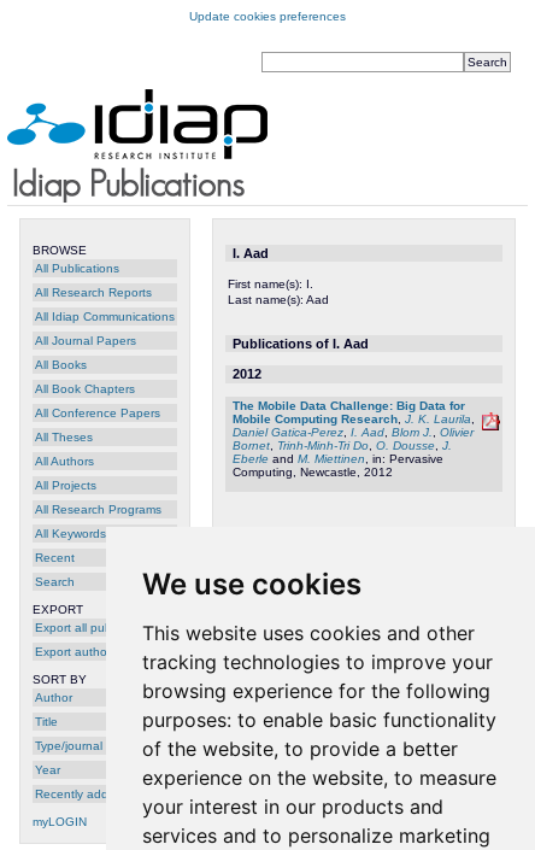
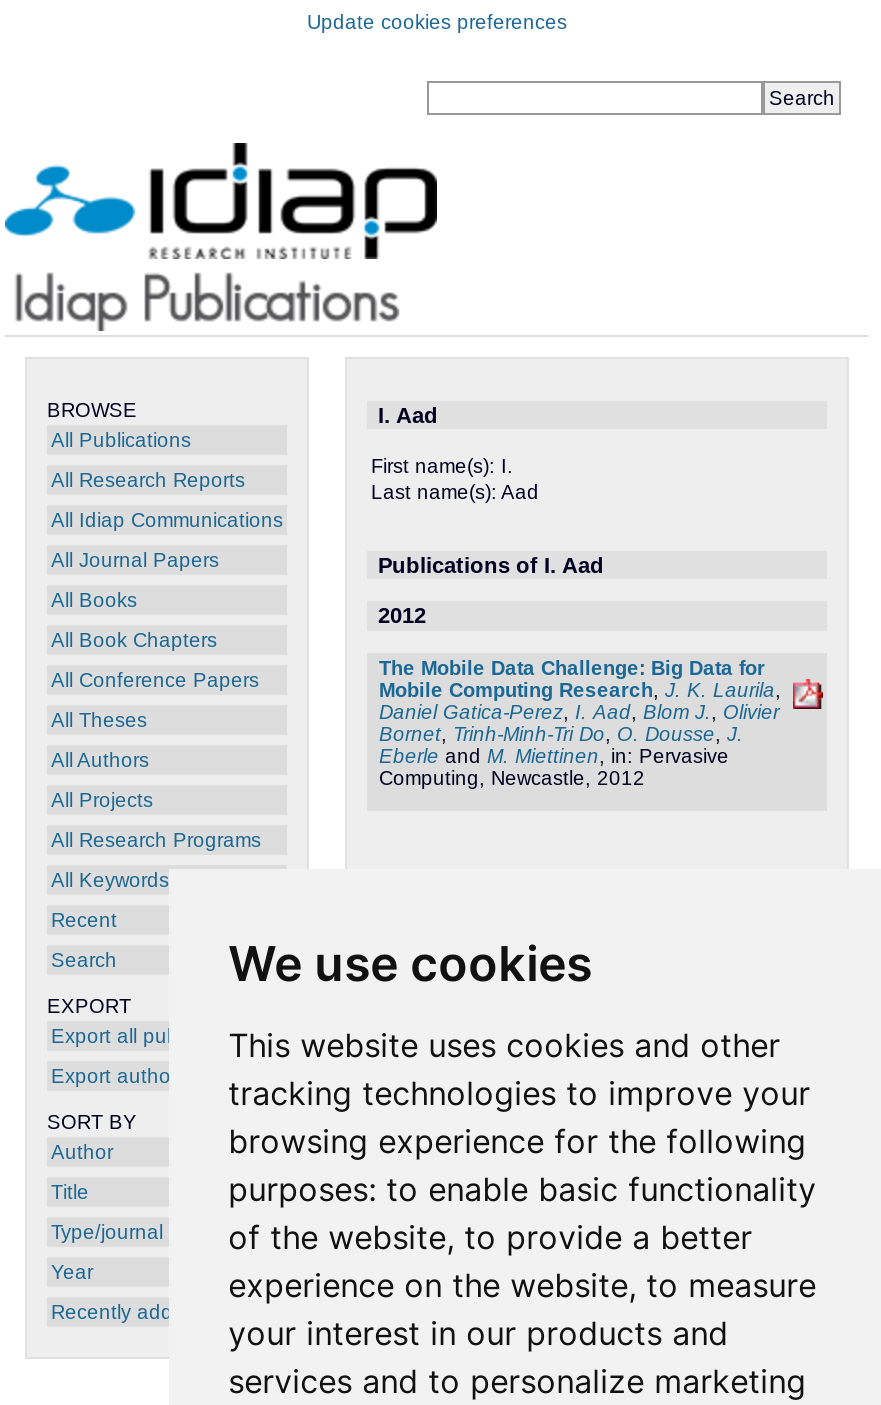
[33,815,87,828] myLOGIN -> none

